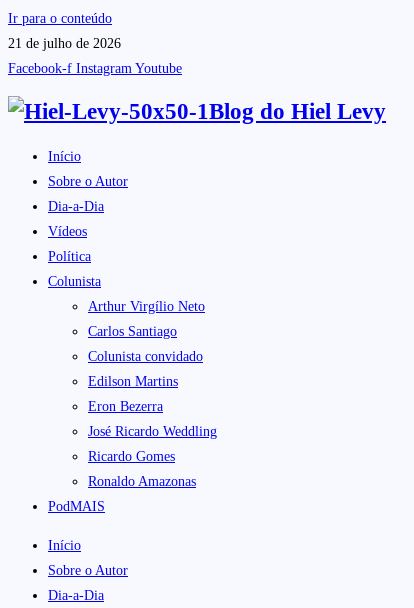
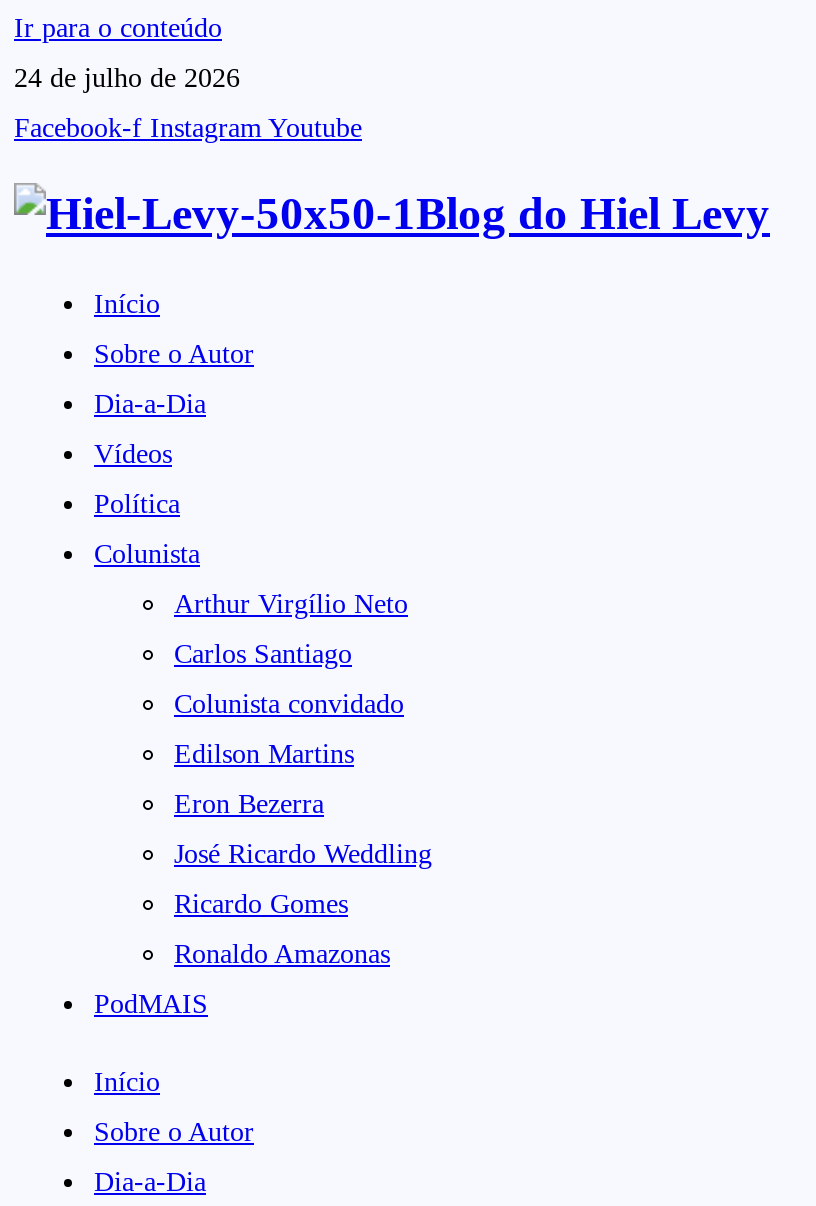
[8,36,121,51] 21 de julho de 2026 -> [14,63,240,93] 24 de julho de 2026

